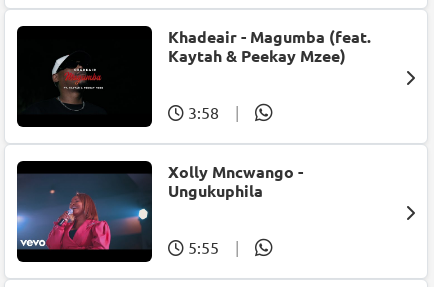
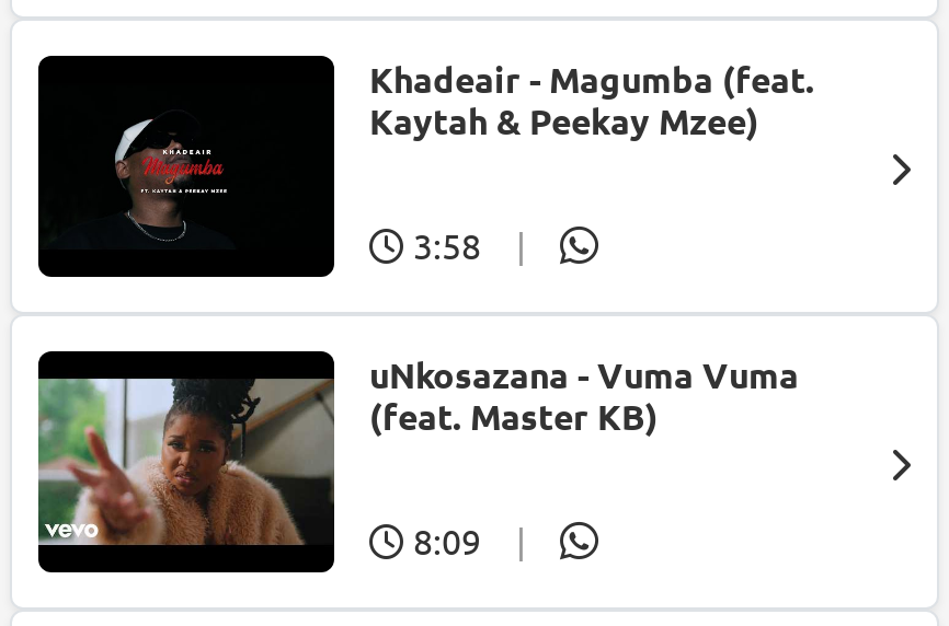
[16,161,303,250] [image] | Xolly Mncwango - | Ungukuphila -> [36,351,799,546] [image] | uNkosazana - Vuma Vuma | (feat. Master KB)
[188,237,219,257] 5:55 -> [413,517,481,561] 8:09

